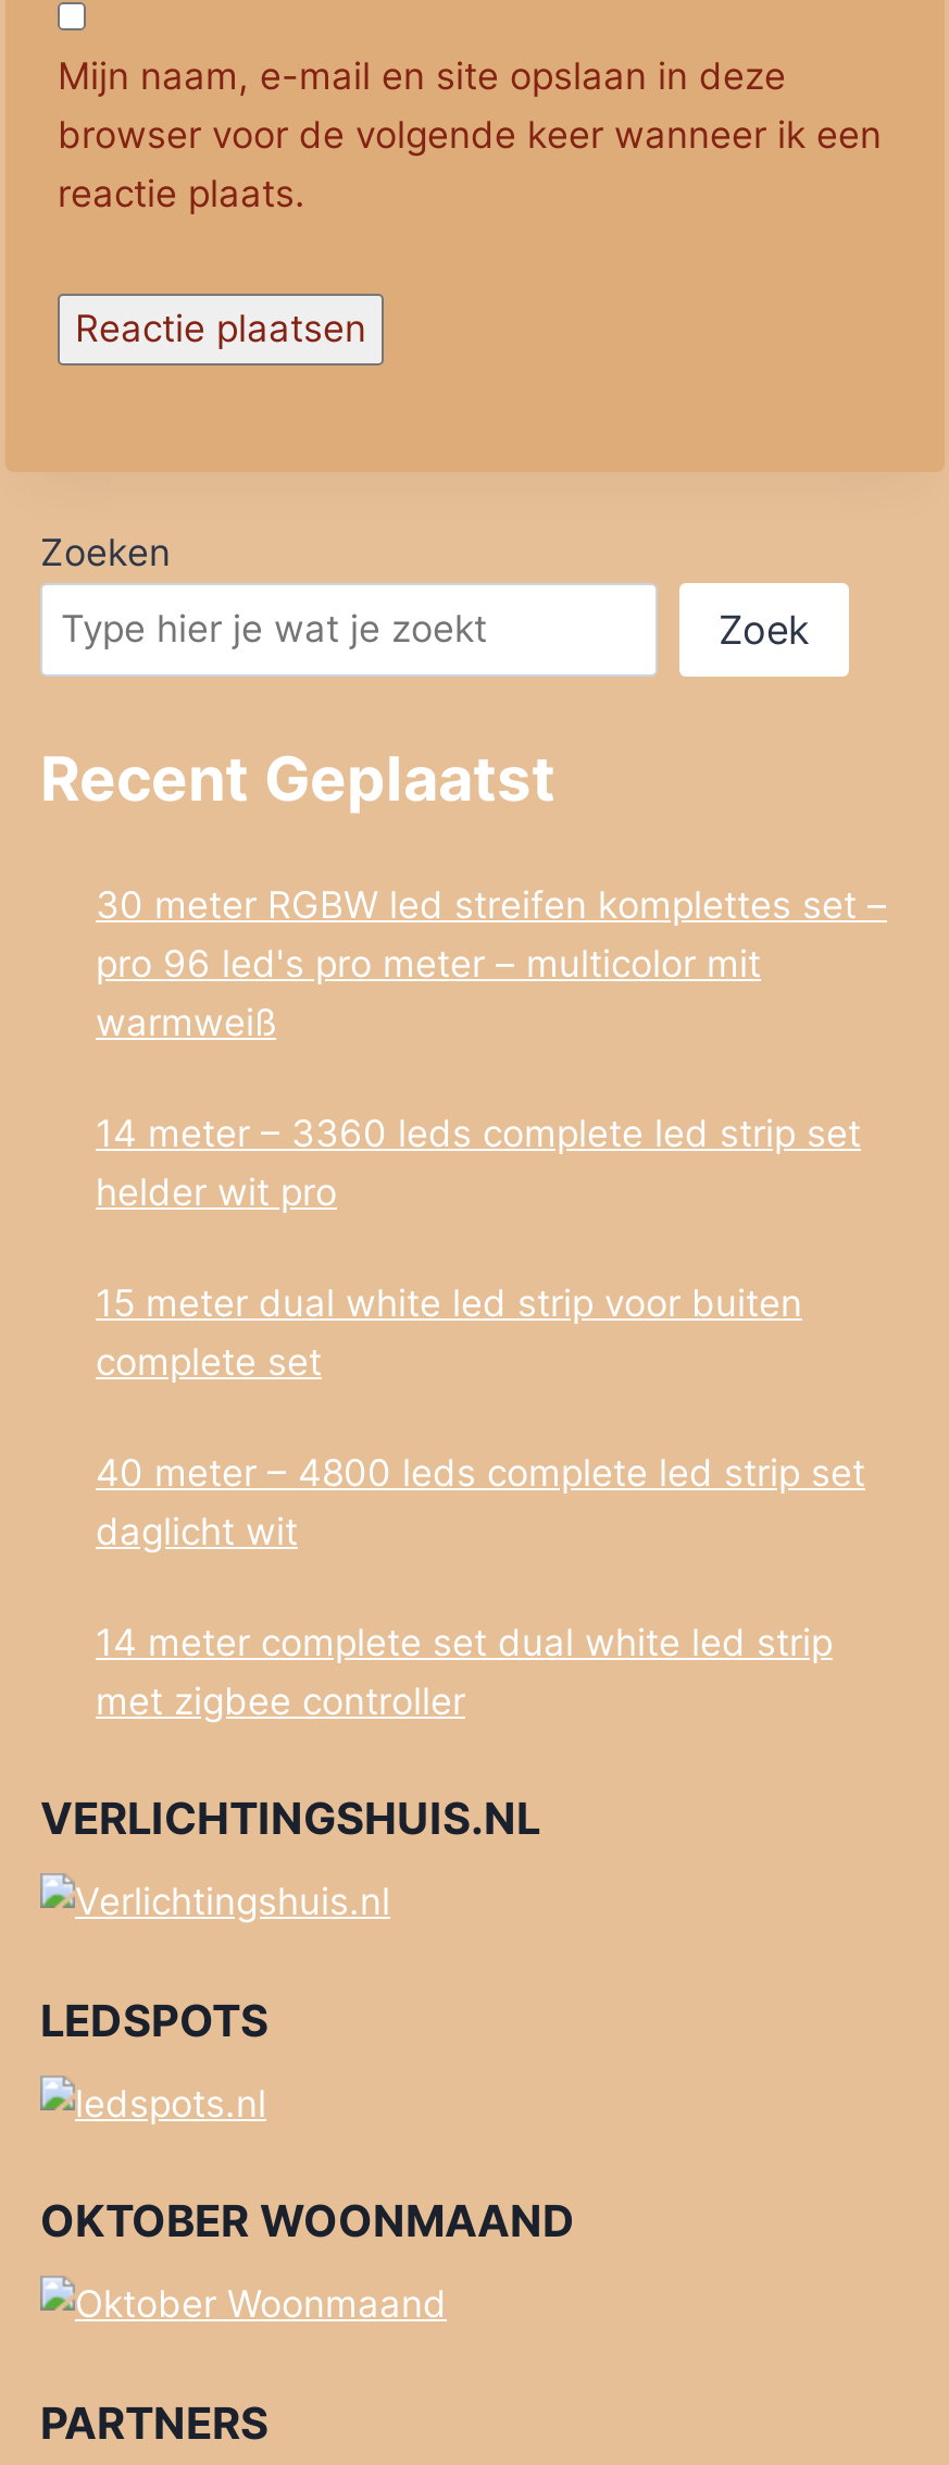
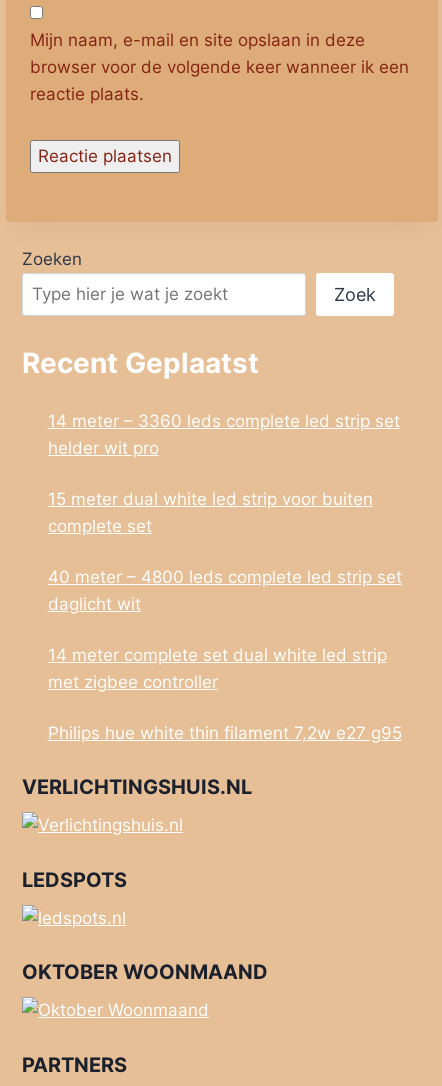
[96,882,887,1043] 30 meter RGBW led streifen komplettes set – | pro 96 led's pro meter – multicolor mit | warmweiß -> none
moved [96,1111,865,1722] -> [47,410,401,691]: 14 meter – 3360 leds complete led strip set | helder wit pro | 15 meter dual white led strip voor buiten | complete set | 40 meter – 4800 leds complete led strip set | daglicht wit | 14 meter complete set dual white led strip | met zigbee controller
none -> [47,722,401,742] Philips hue white thin filament 7,2w e27 g95

